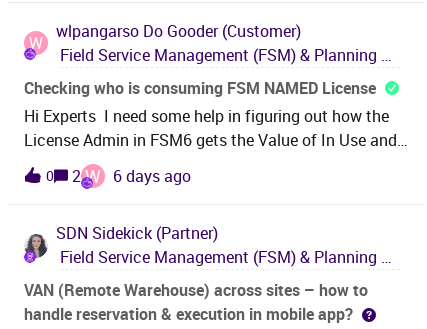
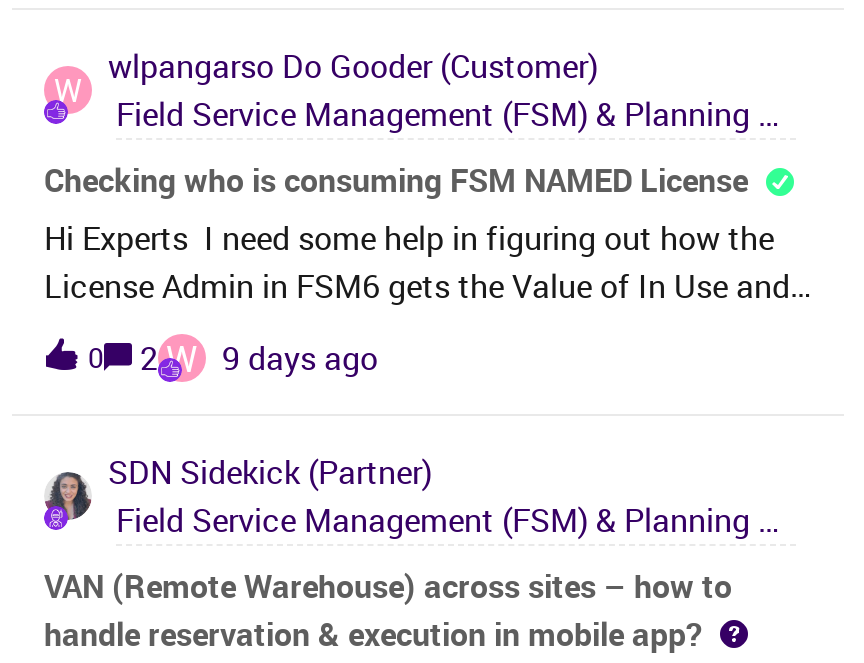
[72,164,191,188] 2 W 6 days ago -> [140,334,378,382] 2 W 9 days ago

